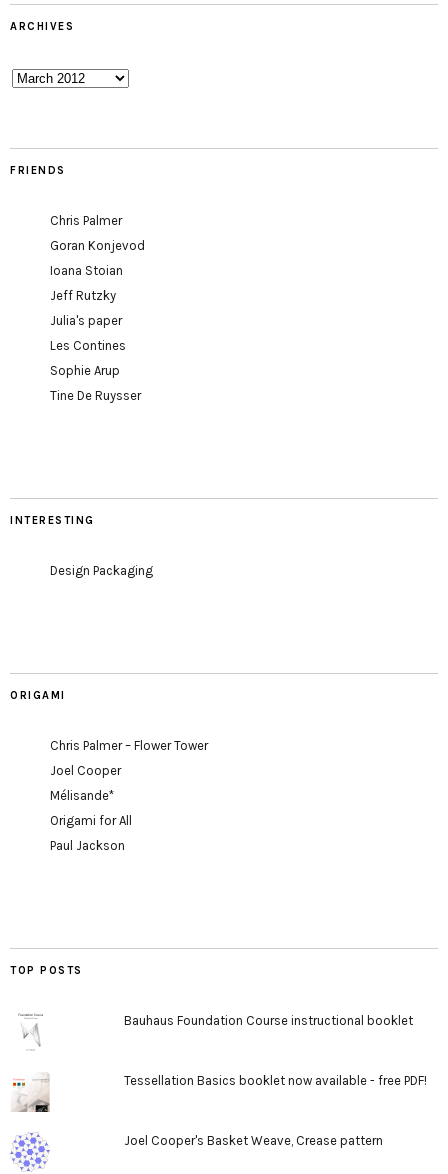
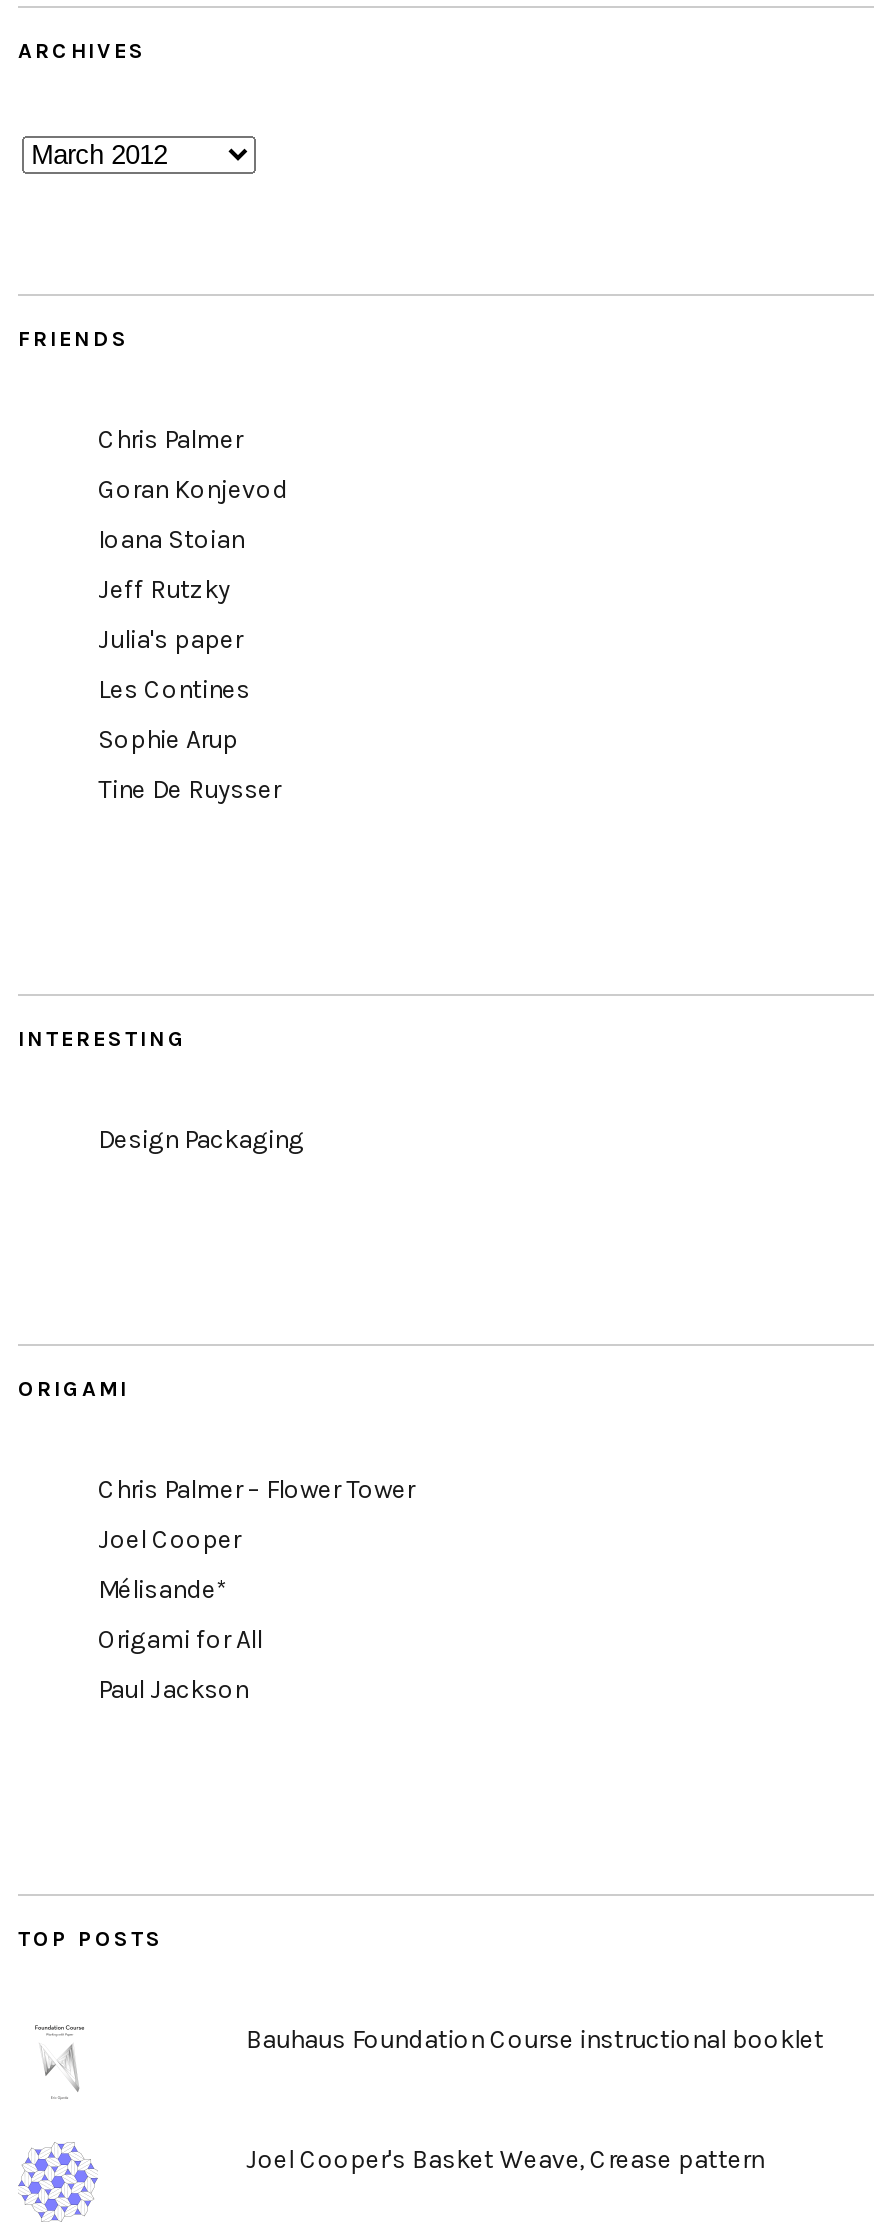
[11,1072,51,1114] [image] -> none
[124,1073,427,1088] Tessellation Basics booklet now available - free PDF! -> none

